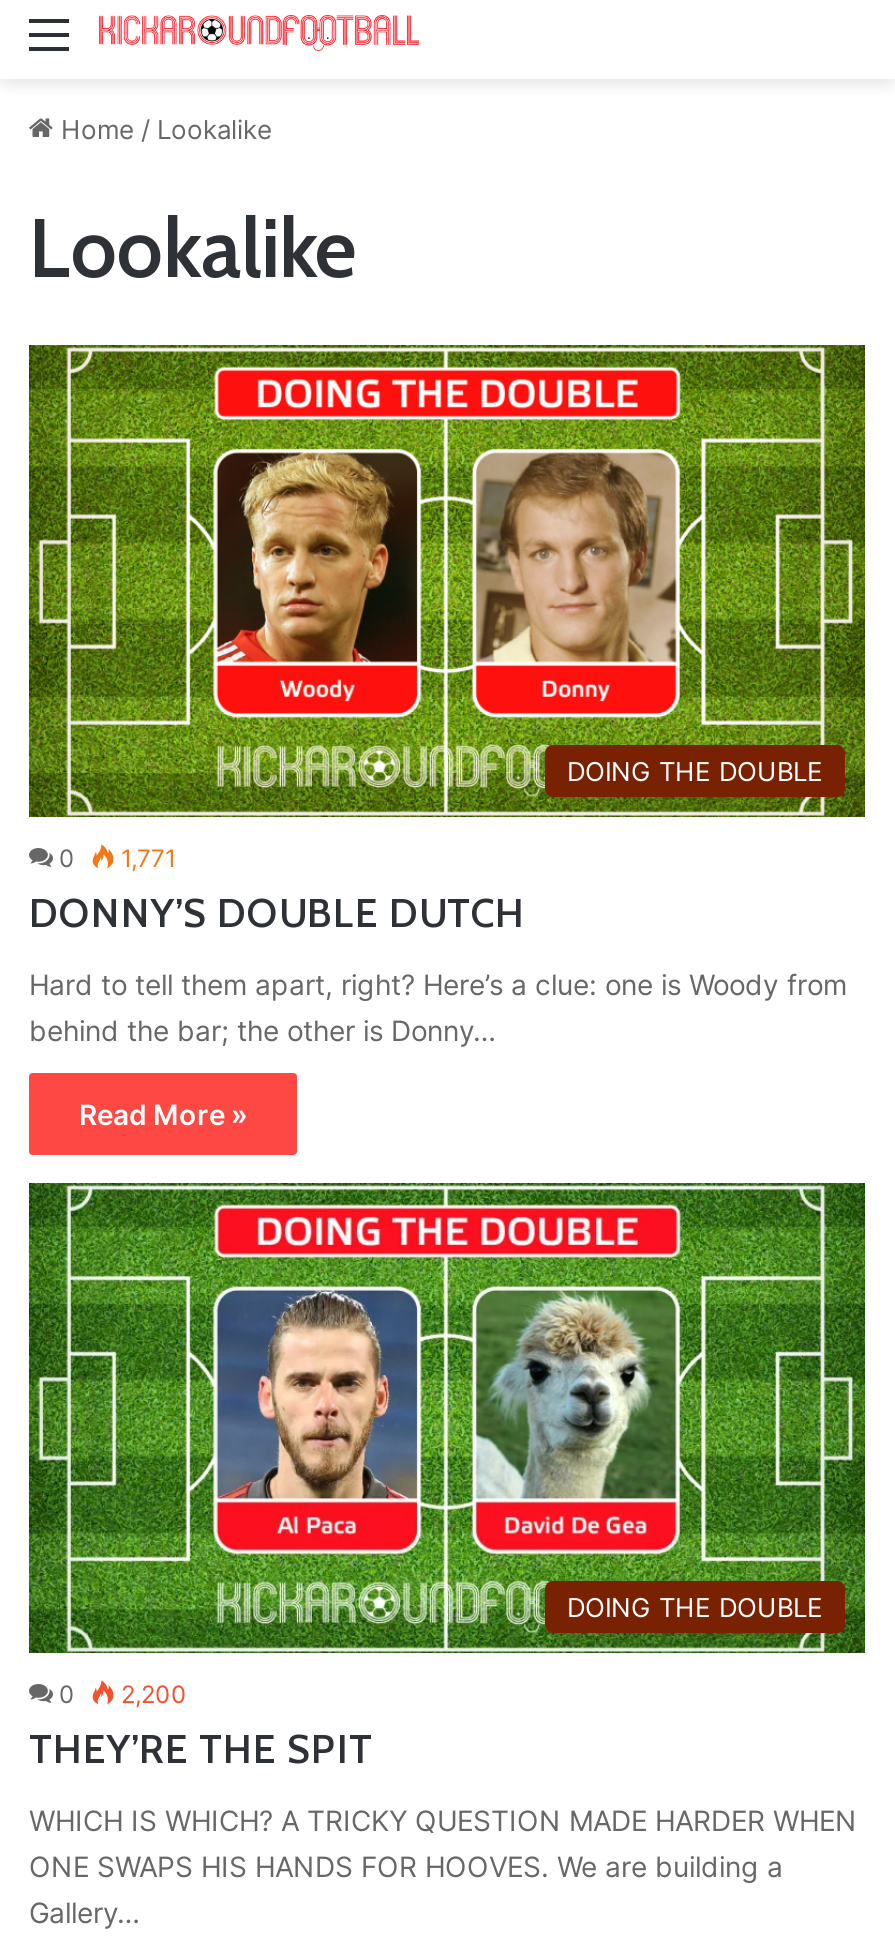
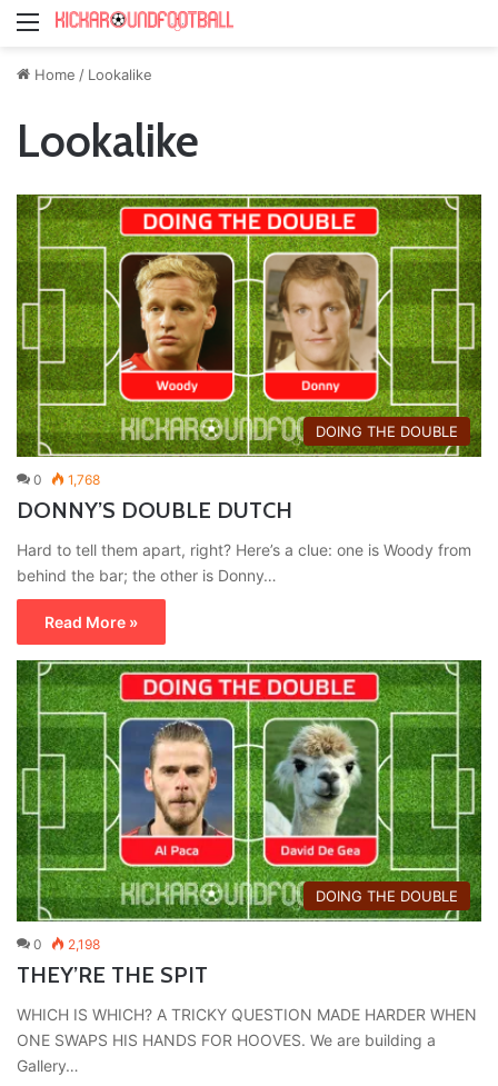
[59,842,177,872] 0 1,771 -> [33,471,100,488] 0 1,768
[59,1680,187,1710] 0 2,200 -> [33,936,100,953] 0 2,198

